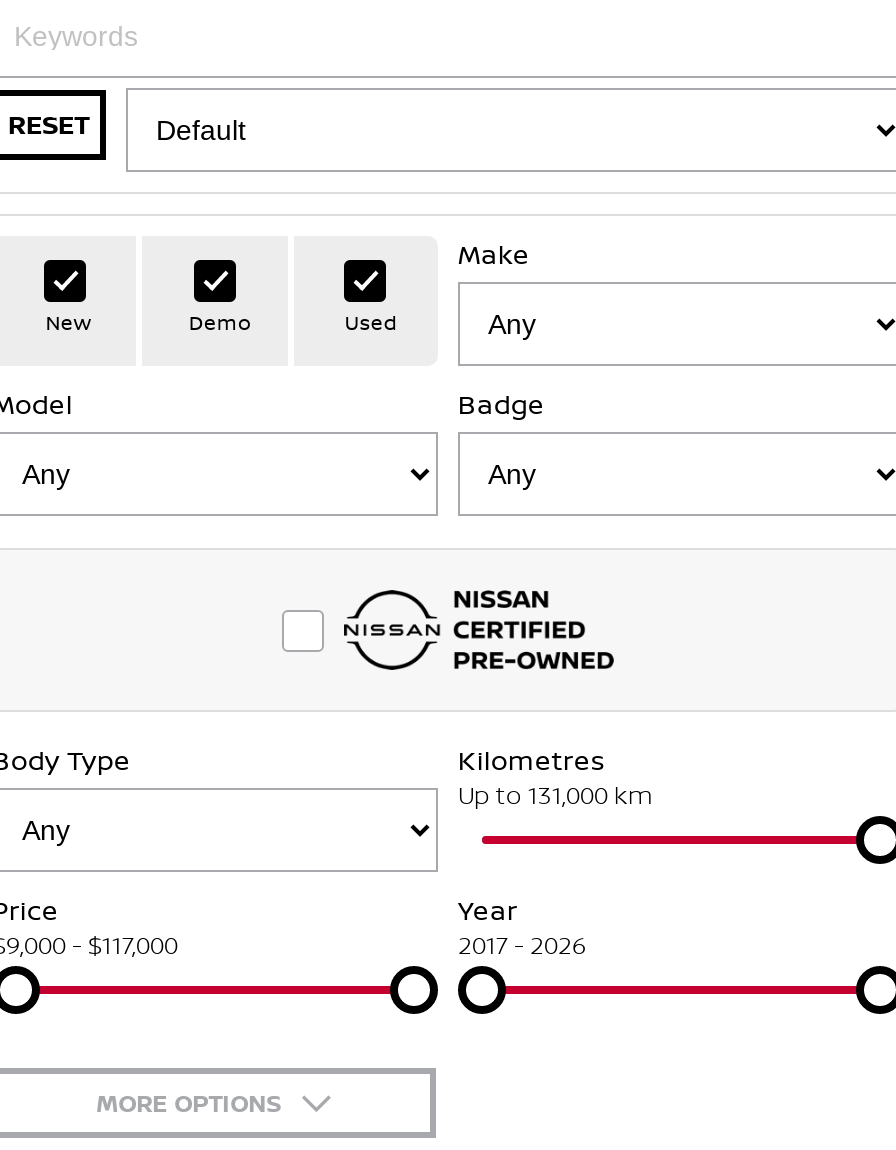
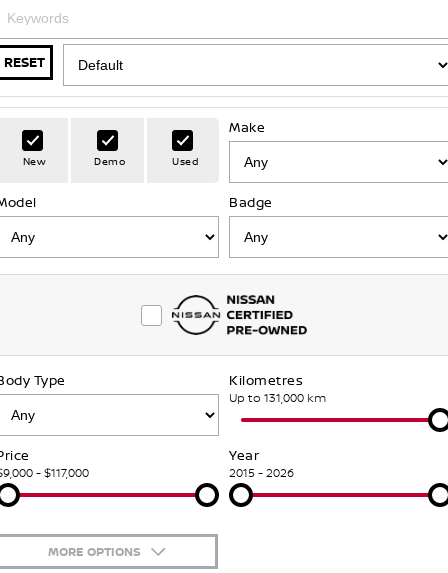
[458,928,586,962] 2017 - 2026 -> [229,464,294,481] 2015 - 2026

